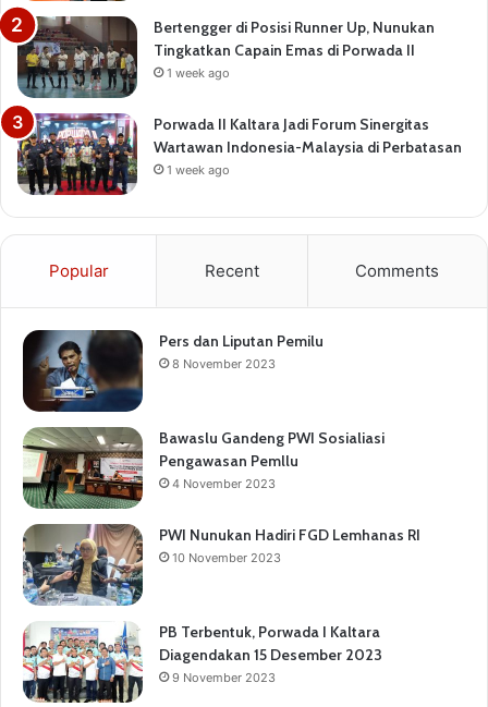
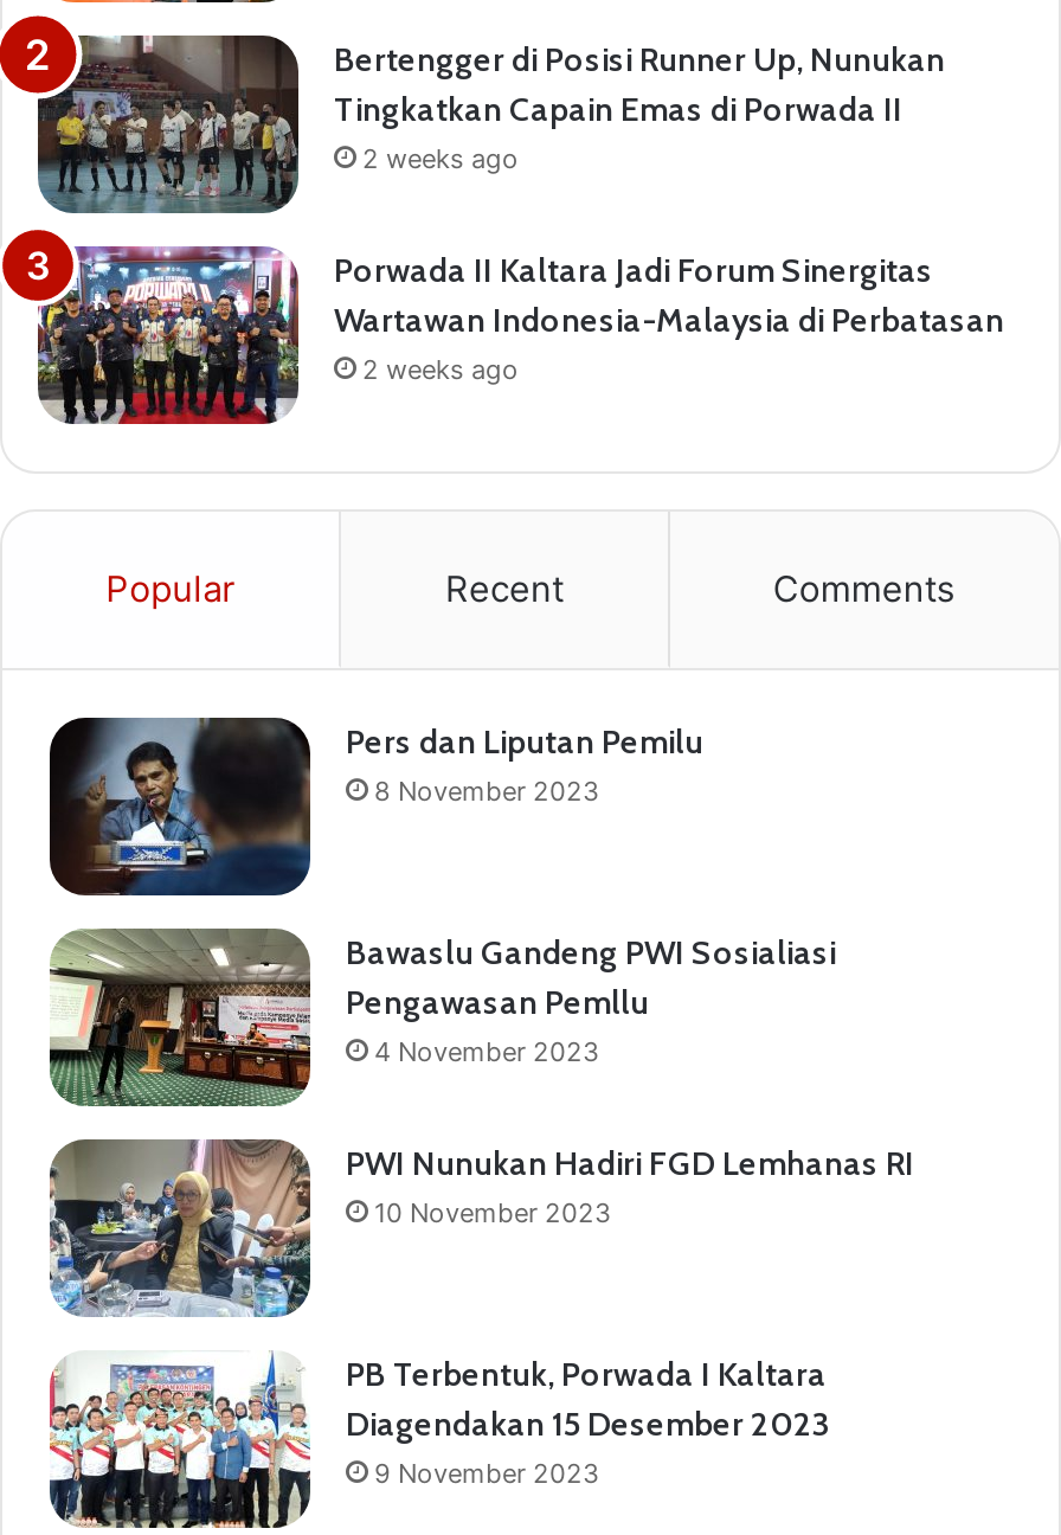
[167,65,230,81] 1 week ago -> [362,142,519,176] 2 weeks ago
[167,162,230,178] 1 week ago -> [362,353,519,386] 2 weeks ago

